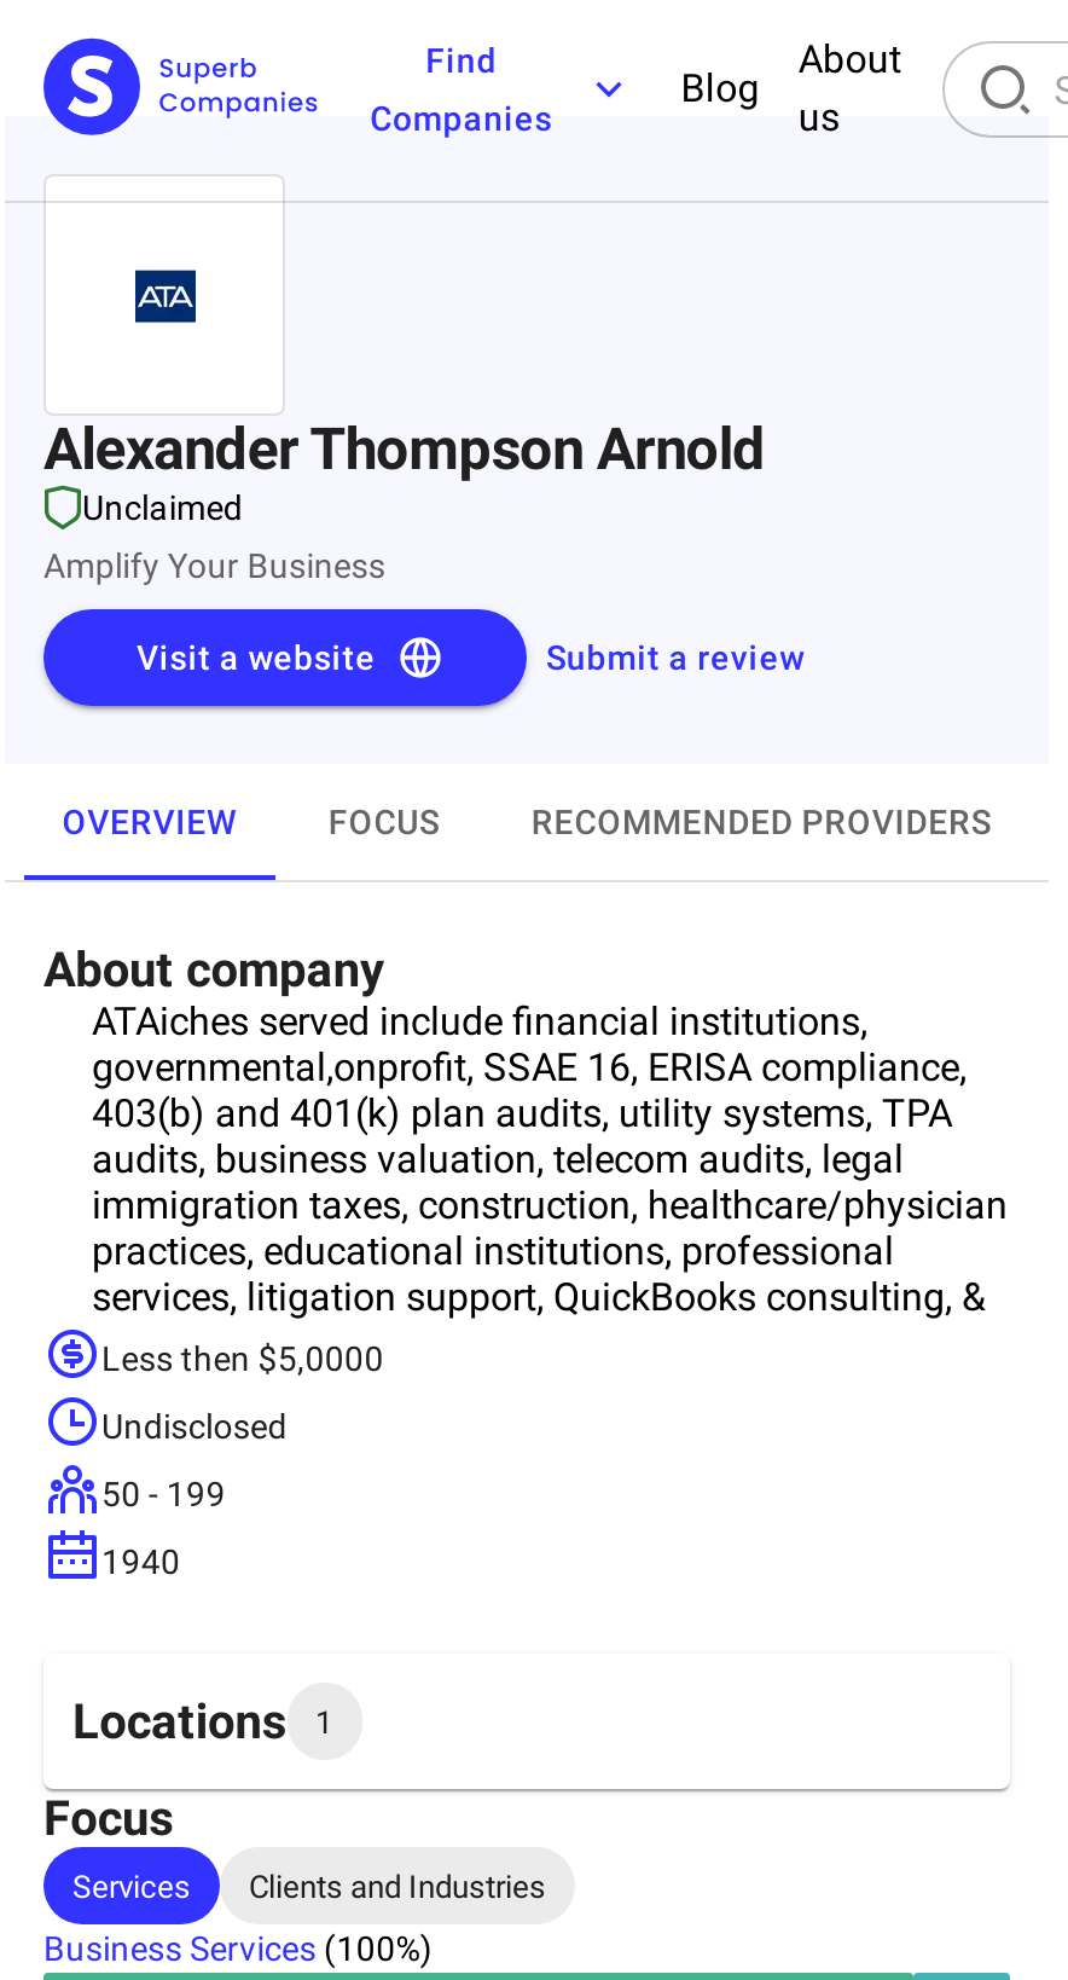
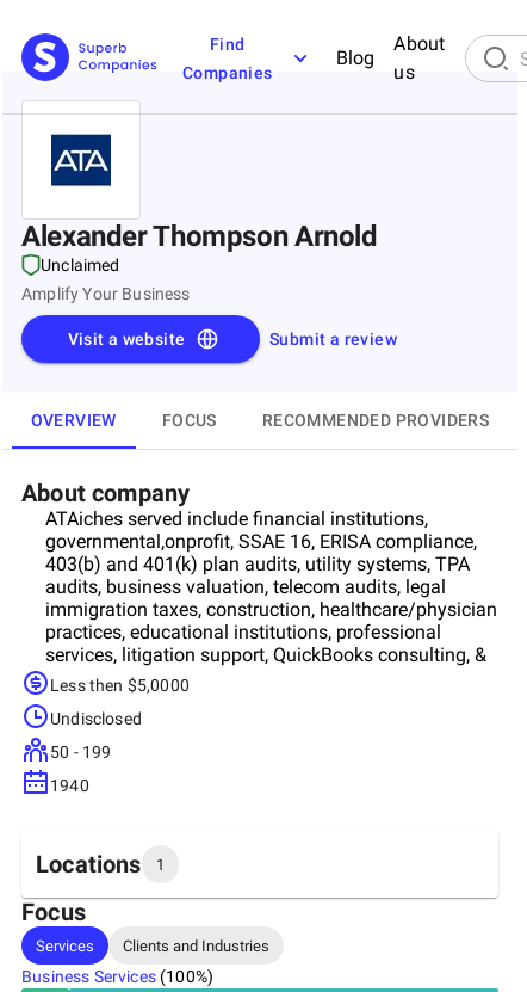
[104,242,225,348] [image] -> [50,133,112,187] [image]

